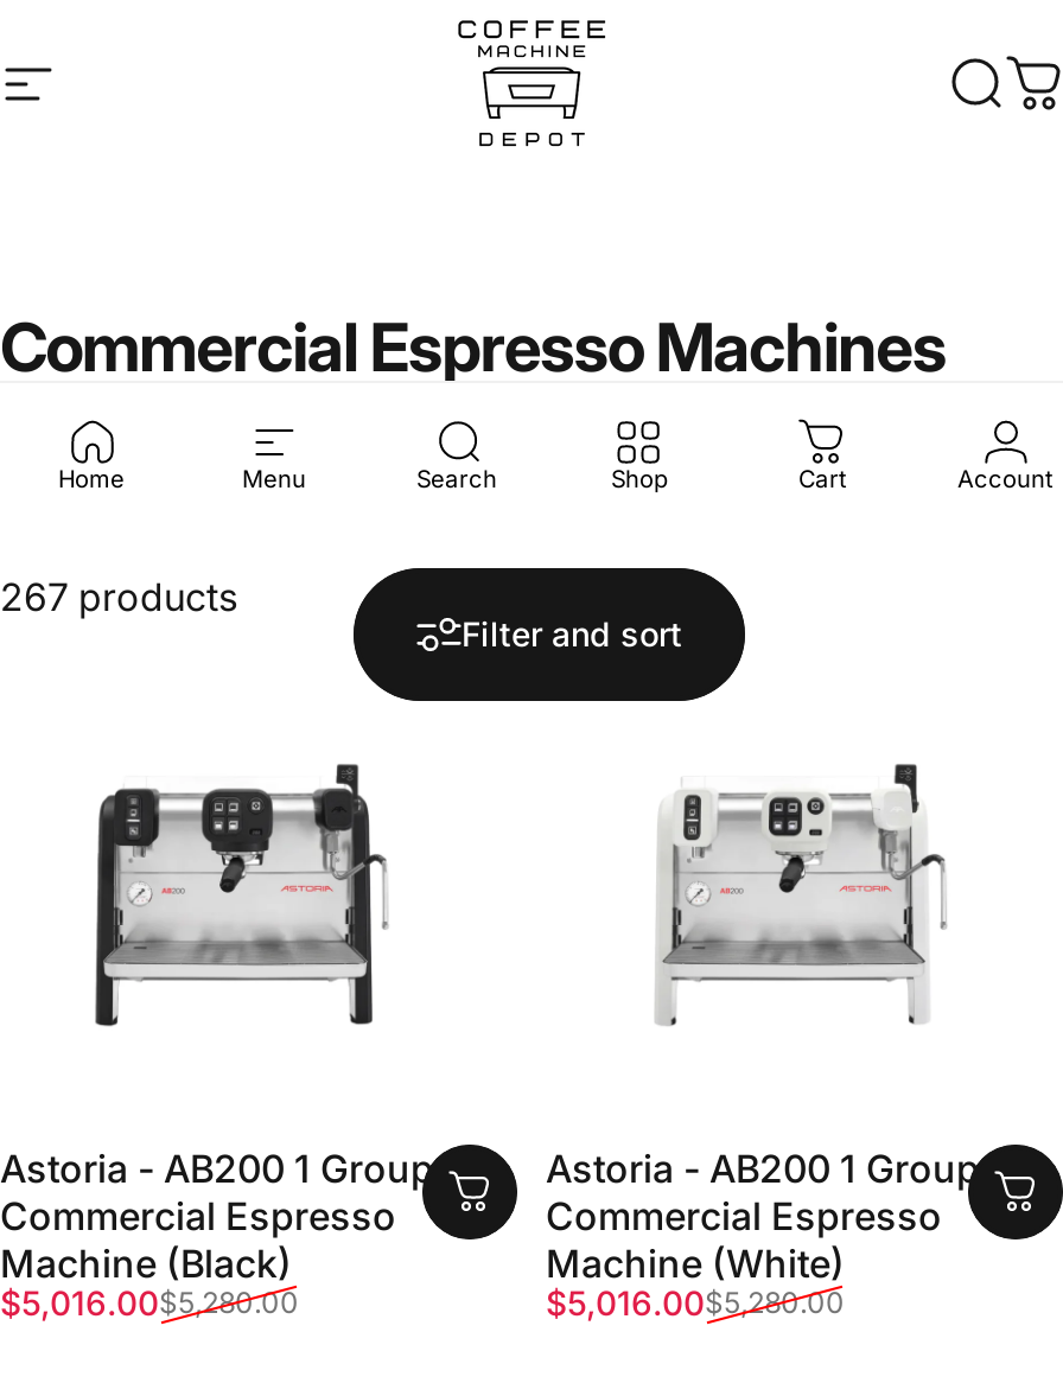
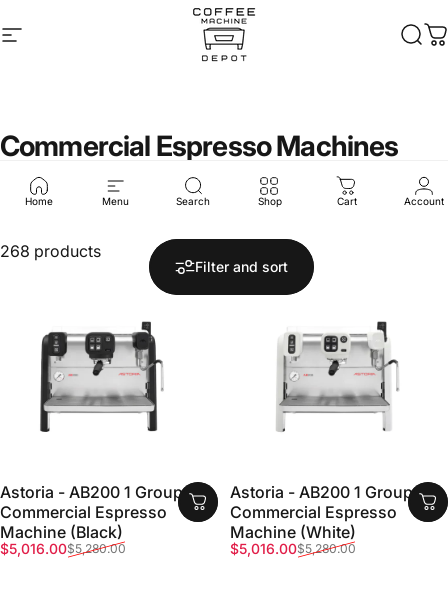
[0,573,237,620] 267 products -> [0,241,101,261] 268 products

